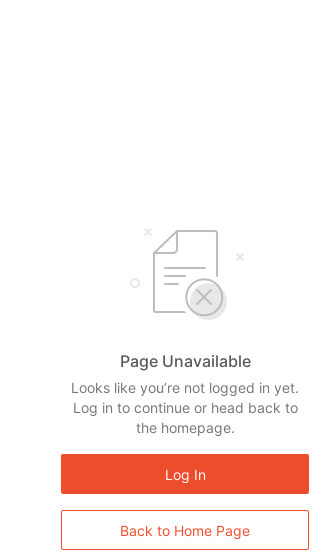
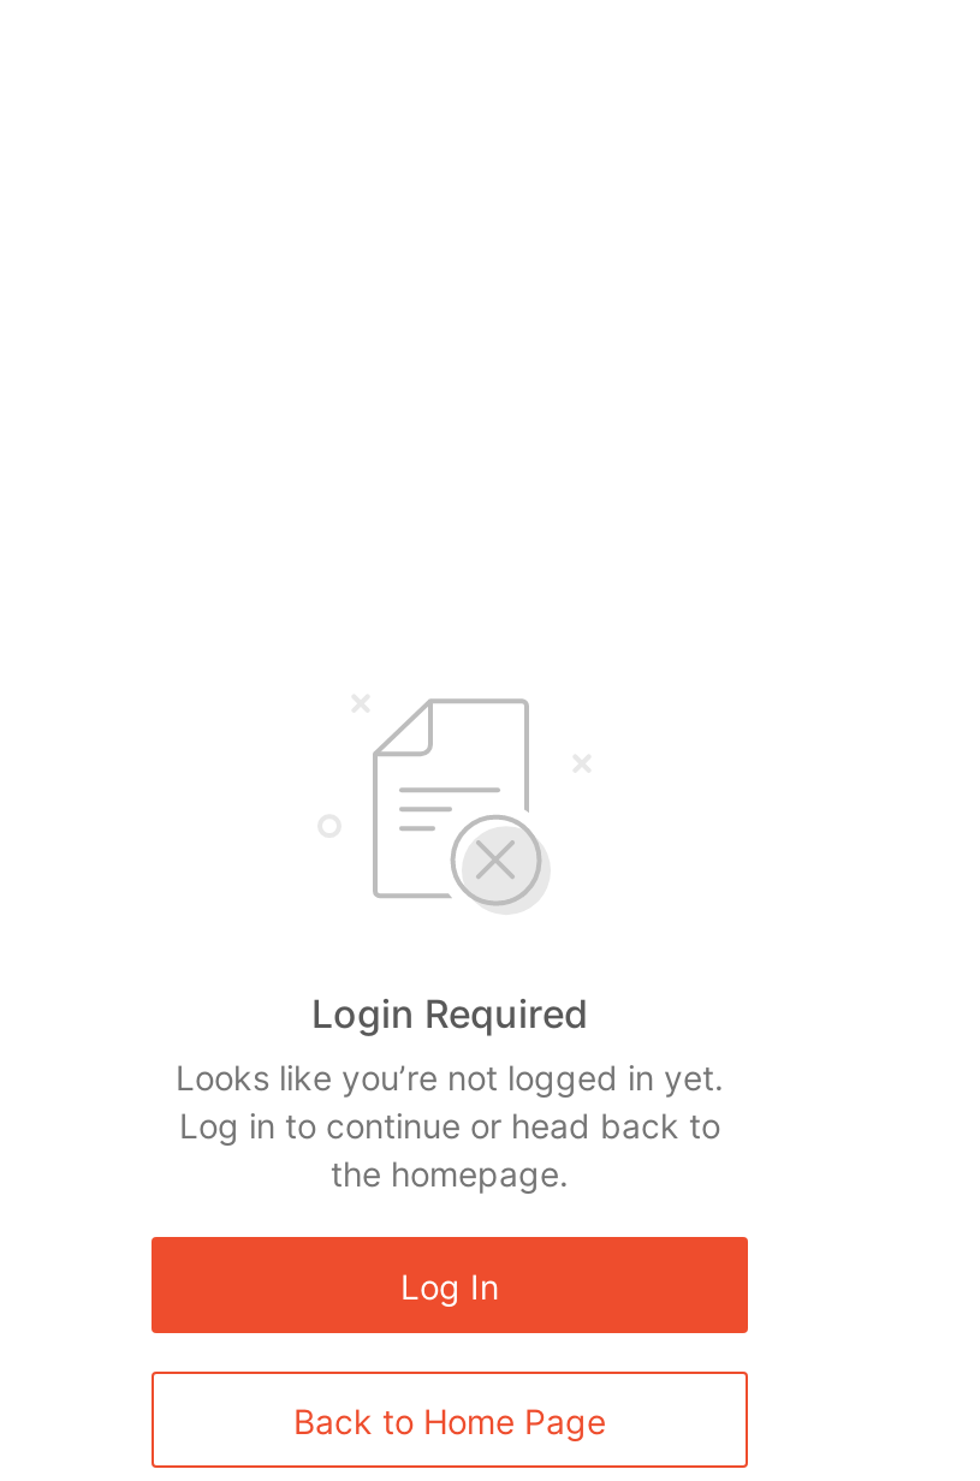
[119,351,250,371] Page Unavailable -> [311,989,588,1037] Login Required

